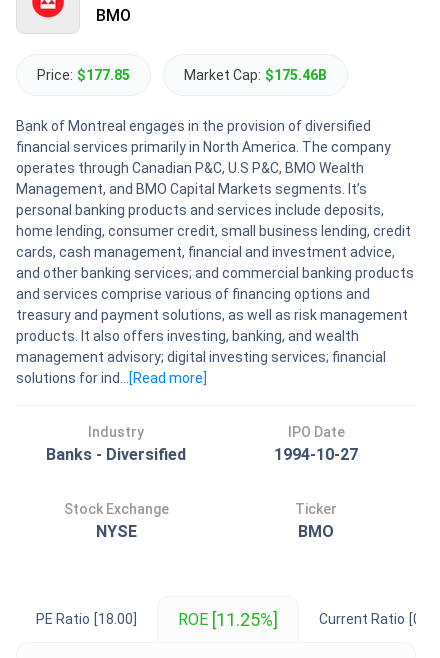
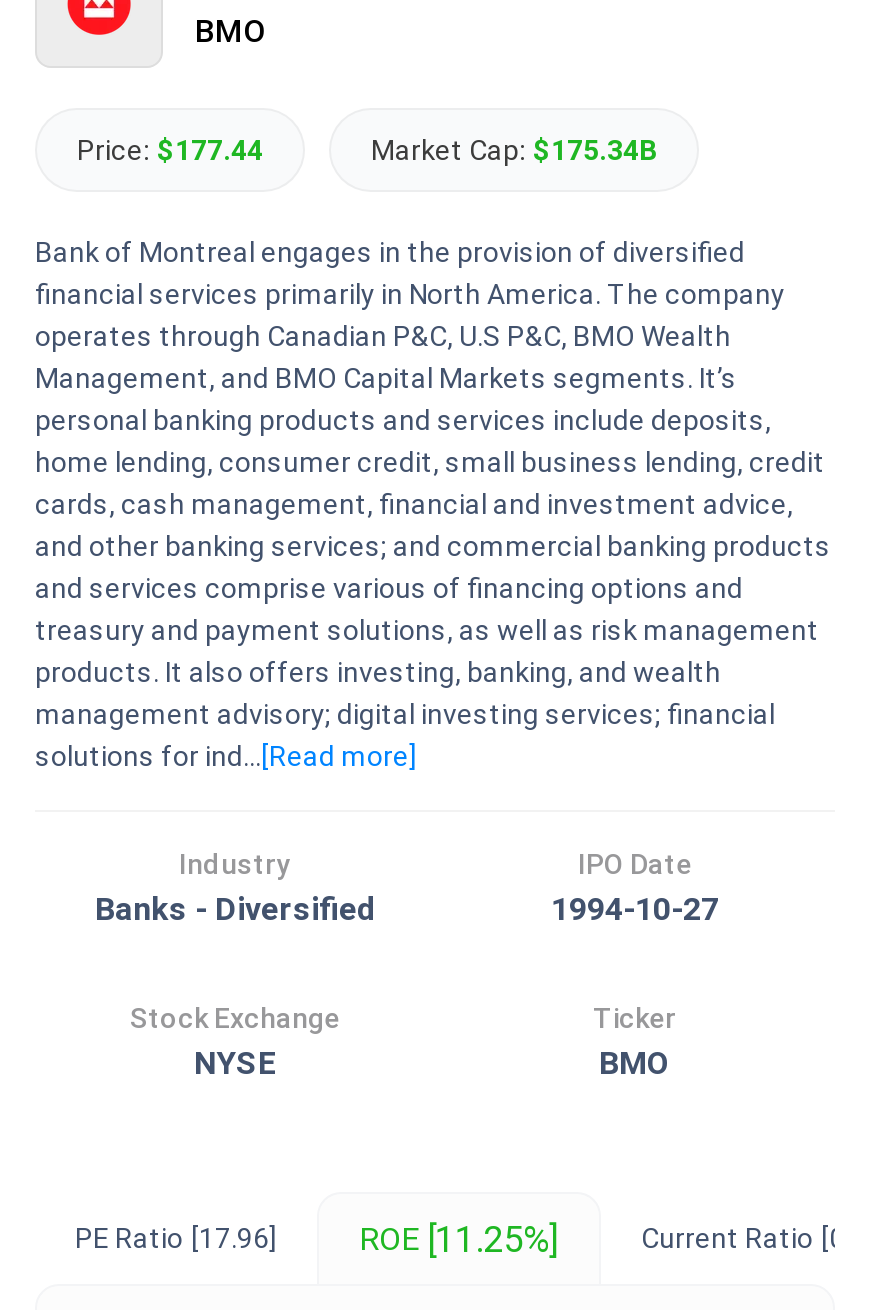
[37,67,130,83] Price: $177.85 -> [77,134,263,166] Price: $177.44
[184,67,327,83] Market Cap: $175.46B -> [371,134,657,166] Market Cap: $175.34B
[36,611,137,627] PE Ratio [18.00] -> [75,1222,277,1254] PE Ratio [17.96]

